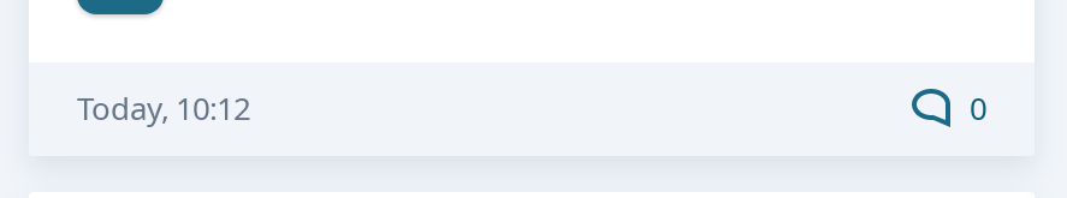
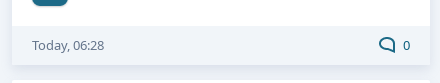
[77,87,250,130] Today, 10:12 -> [32,36,104,54] Today, 06:28

